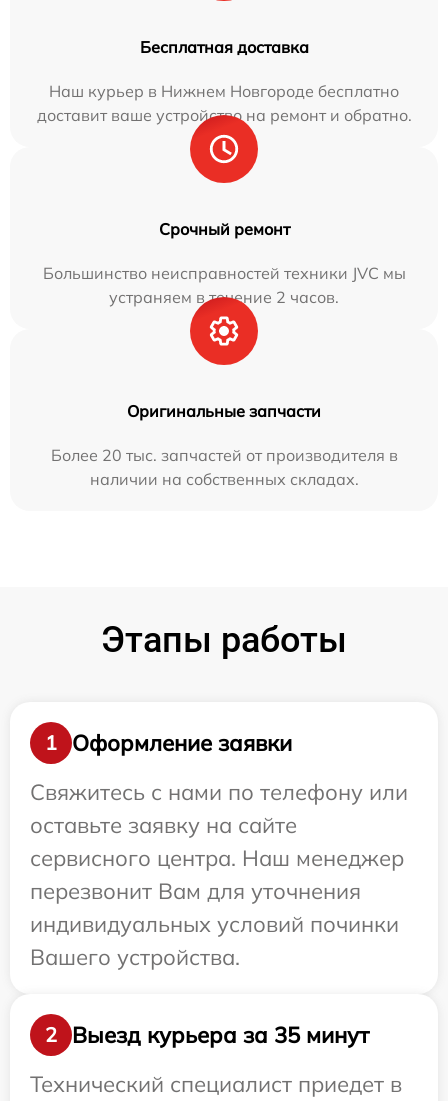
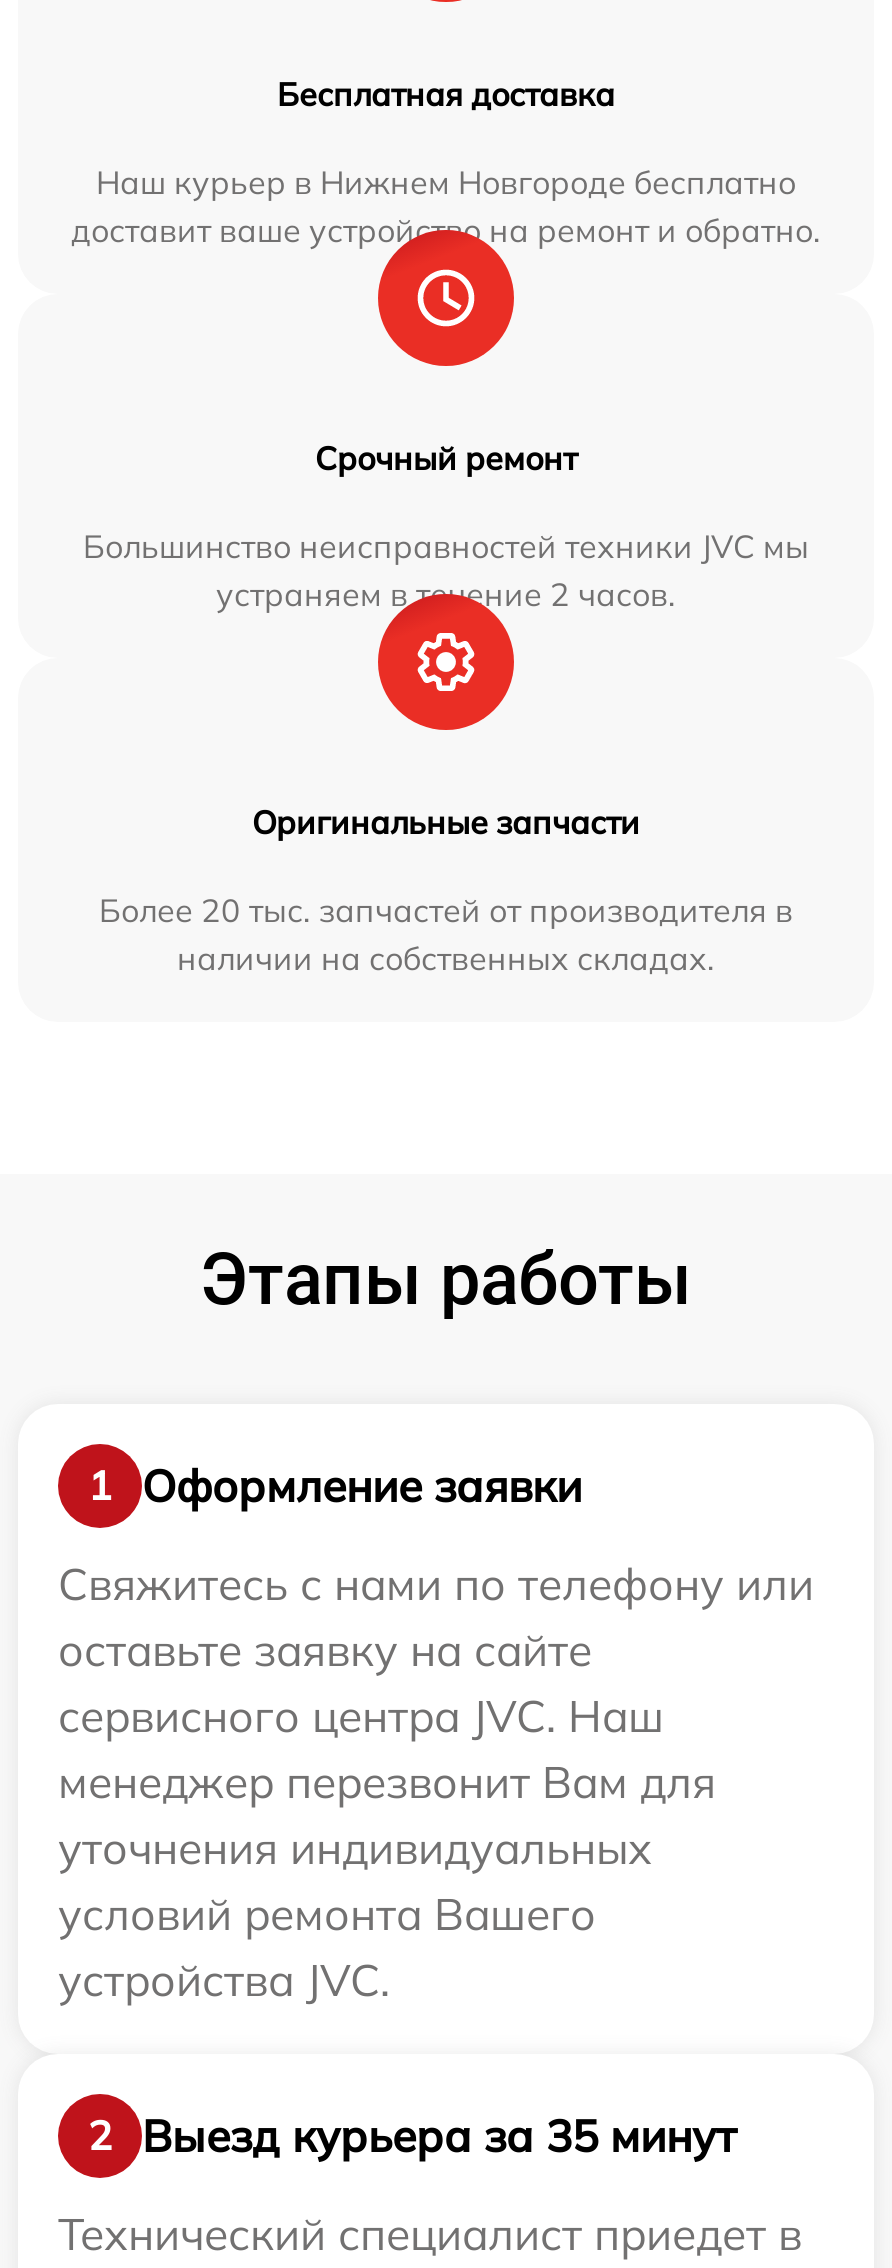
[30,844,404,971] сервисного центра. Наш менеджер | перезвонит Вам для уточнения | индивидуальных условий починки | Вашего устройства. -> [58,1688,716,2008] сервисного центра JVC. Наш | менеджер перезвонит Вам для | уточнения индивидуальных | условий ремонта Вашего | устройства JVC.

